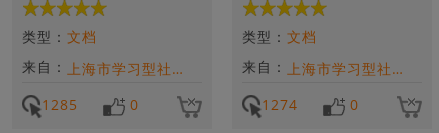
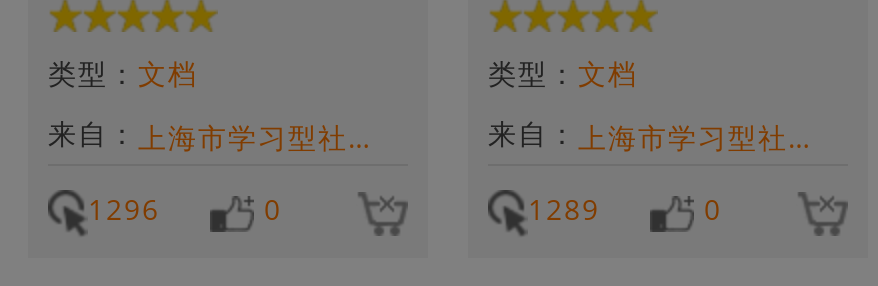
[42,95,78,114] 1285 -> [88,190,160,228] 1296
[262,95,298,114] 1274 -> [528,190,600,228] 1289

